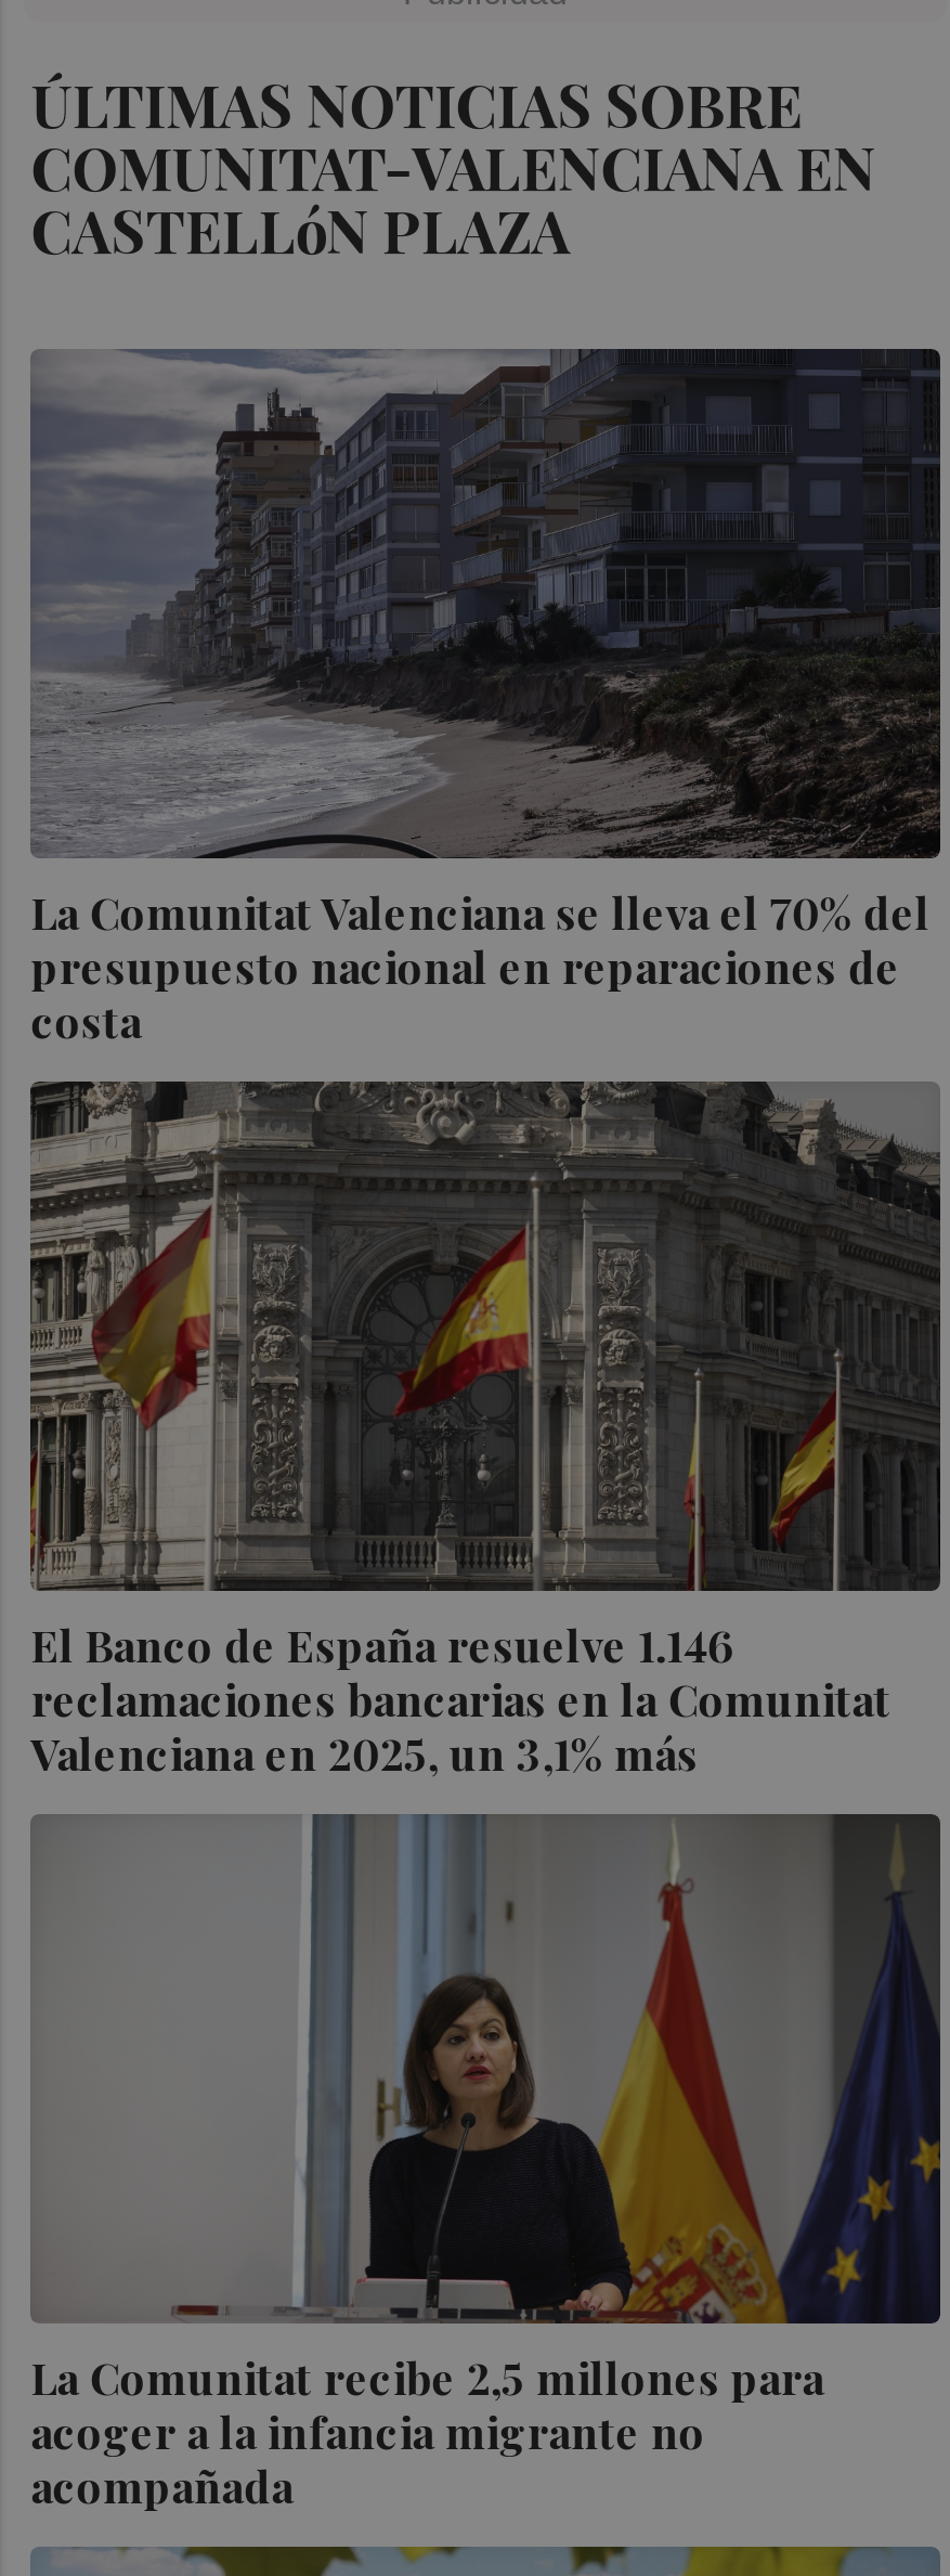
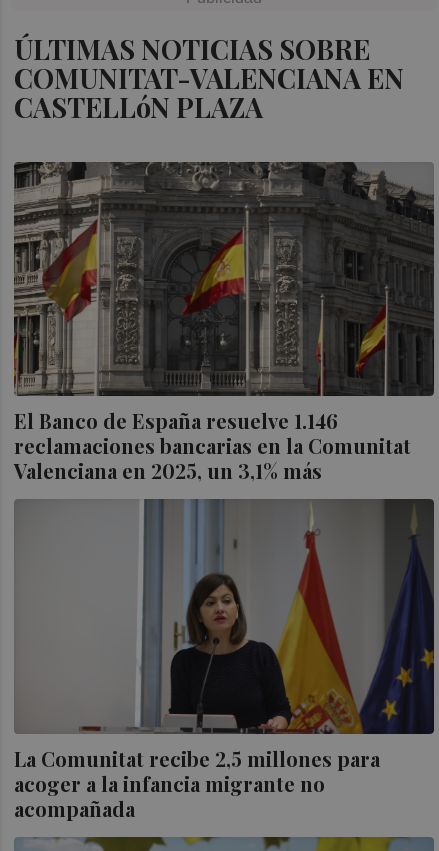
[30,347,940,1050] [image] | La Comunitat Valenciana se lleva el 70% del | presupuesto nacional en reparaciones de | costa -> none

